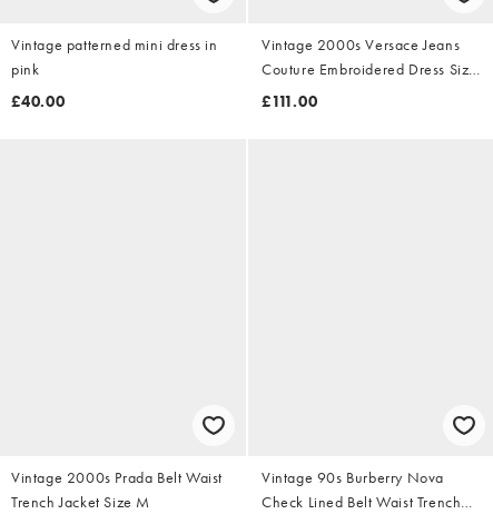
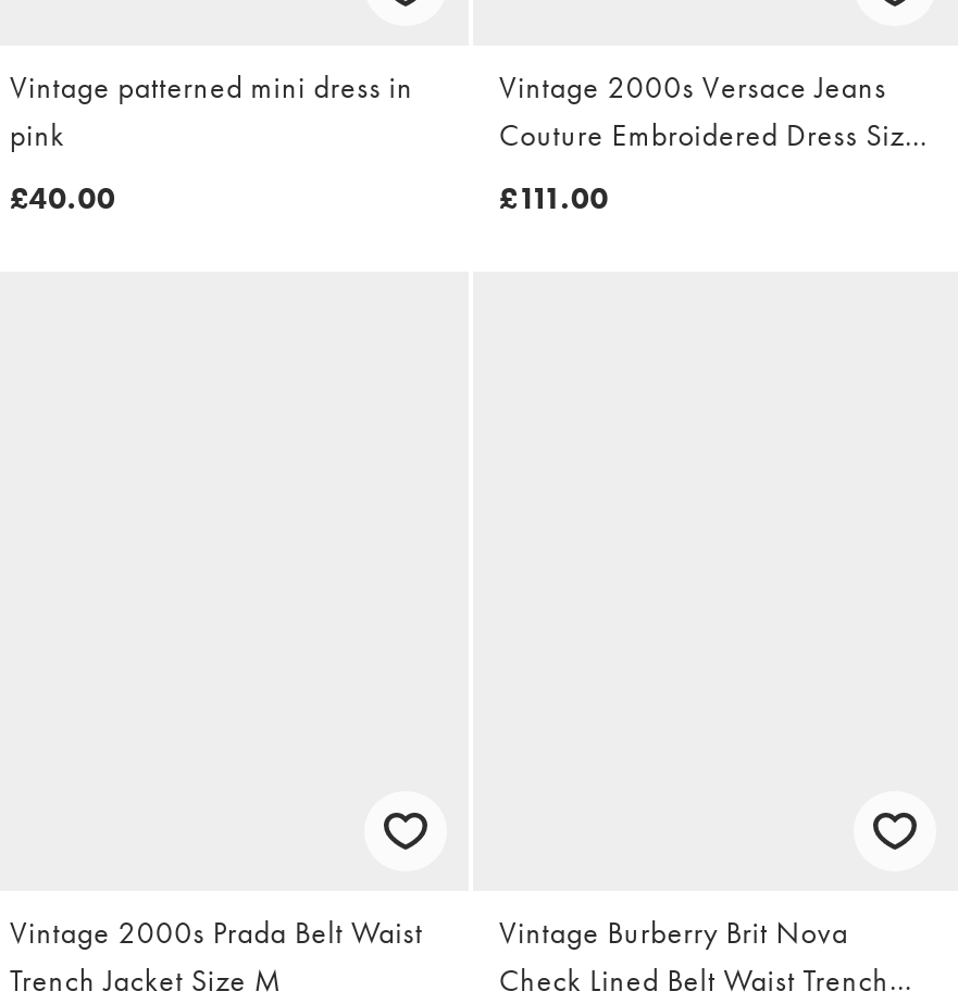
[262,467,444,487] Vintage 90s Burberry Nova -> [499,912,848,951] Vintage Burberry Brit Nova

